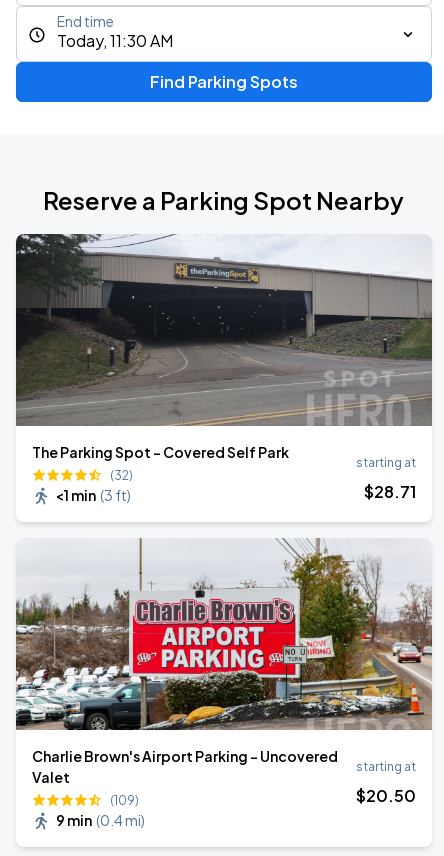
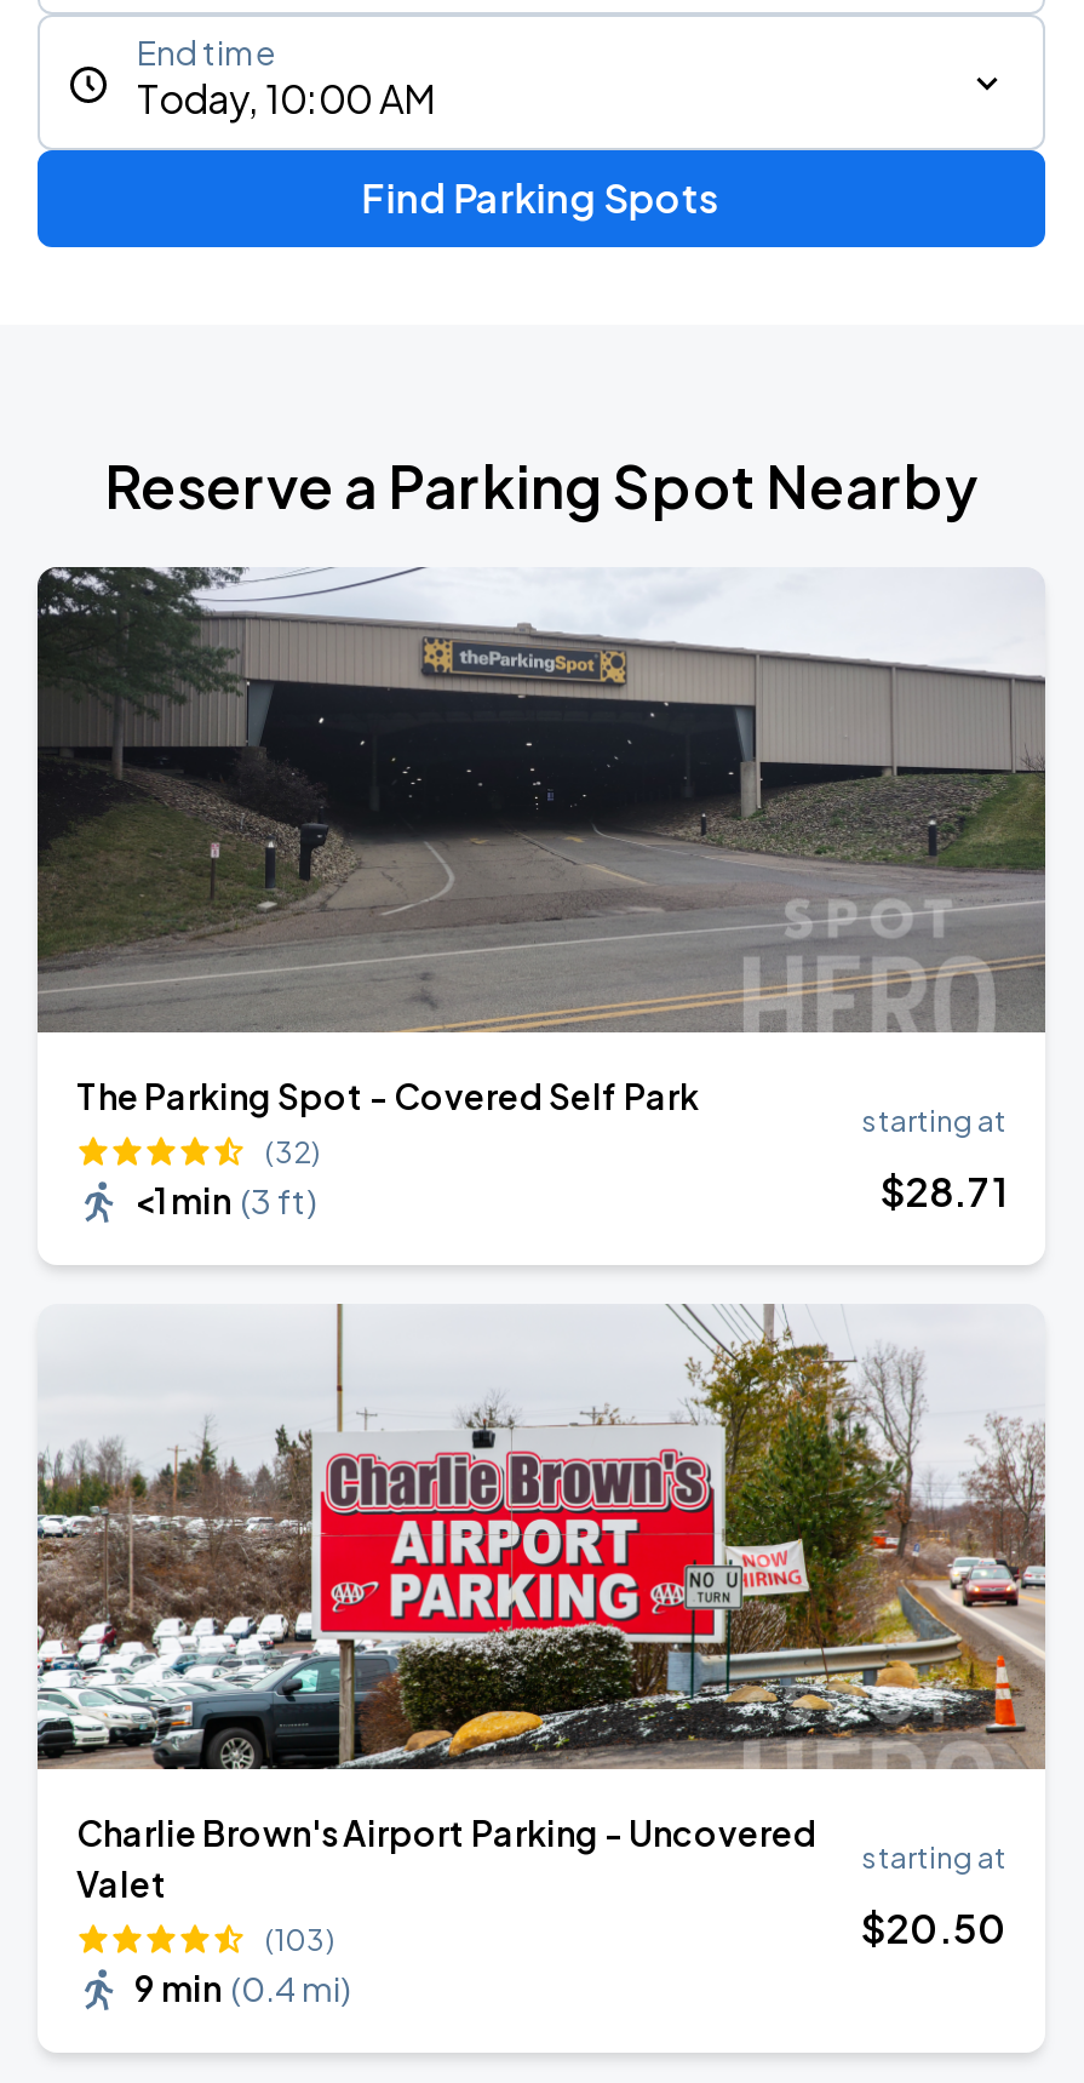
[57,30,173,51] Today, 11:30 AM -> [137,73,435,124] Today, 10:00 AM
[110,793,139,808] (109) -> [265,1922,335,1958] (103)

